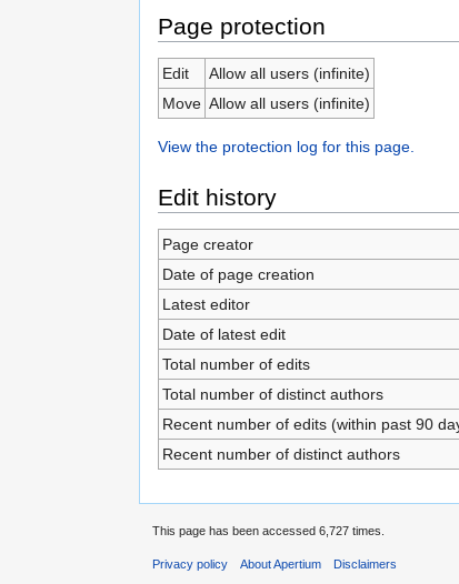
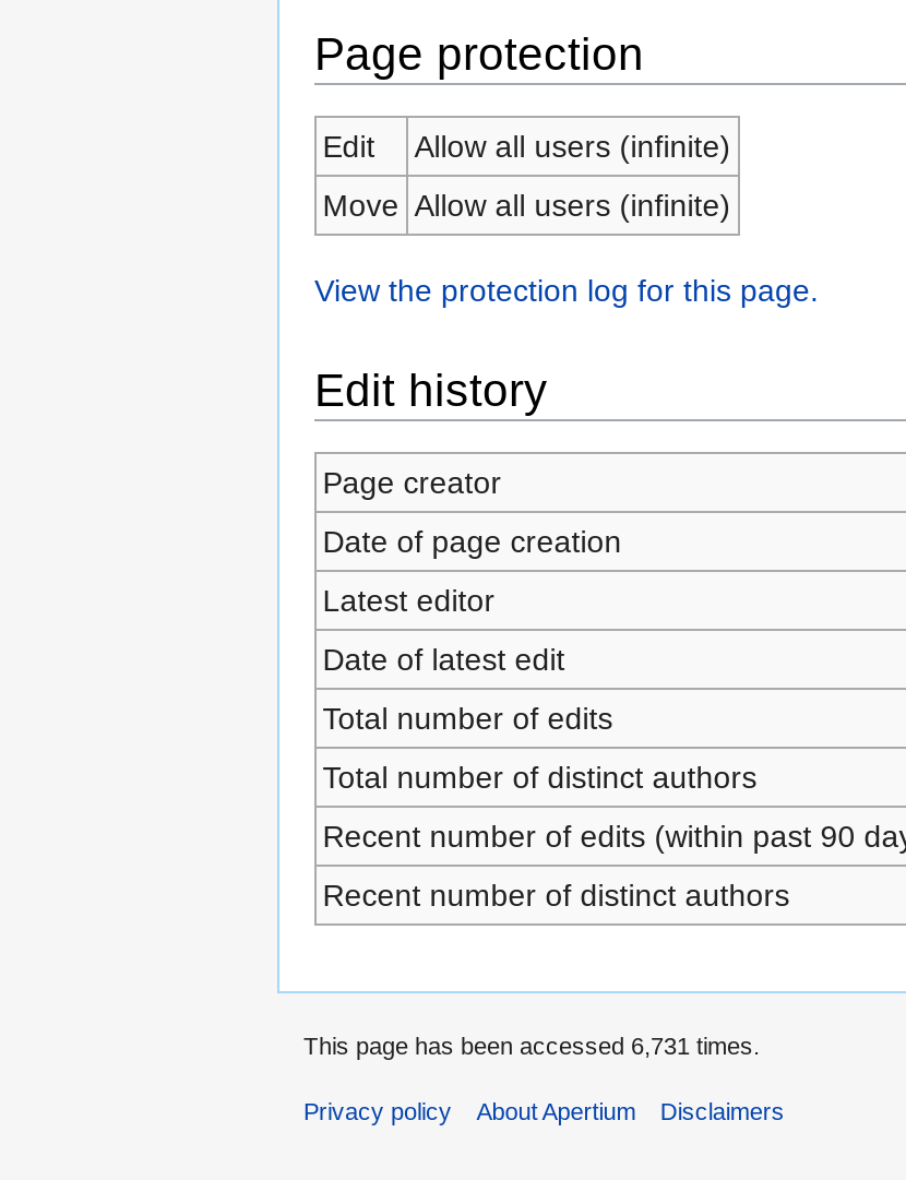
[152,524,385,537] This page has been accessed 6,727 times. -> [303,1033,760,1059] This page has been accessed 6,731 times.

